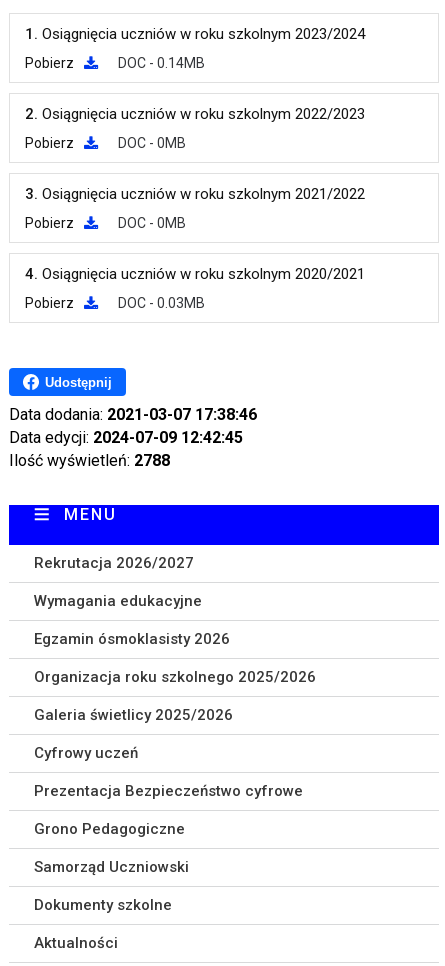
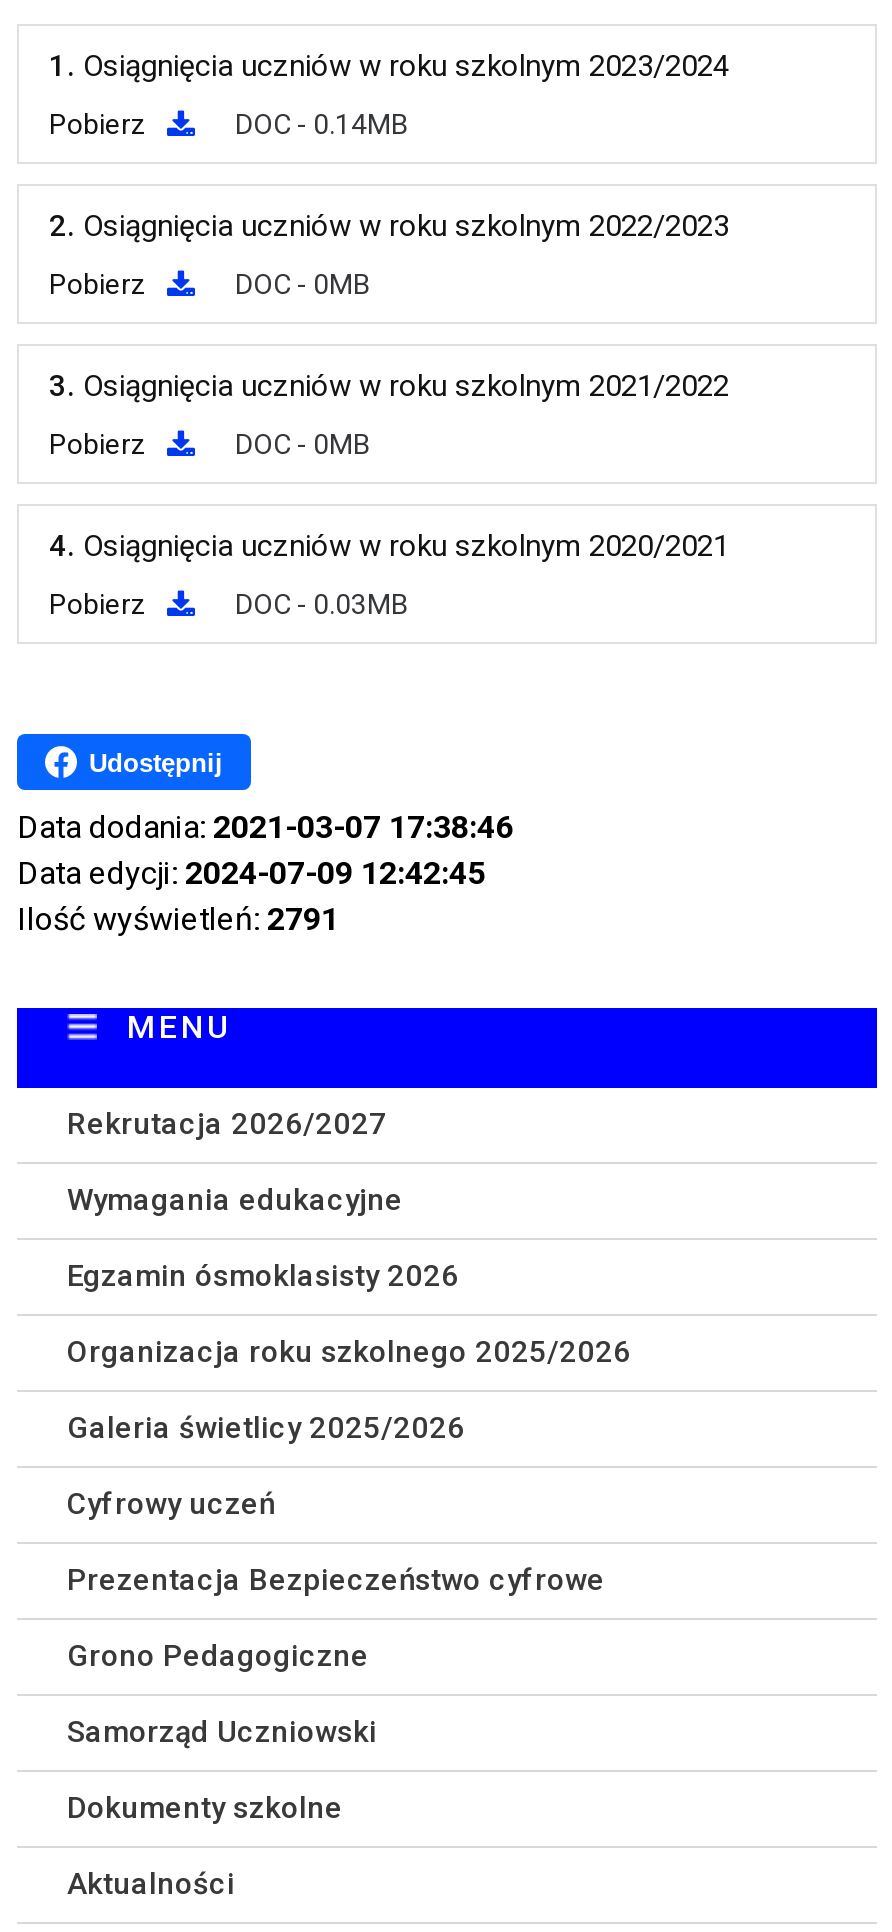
[9,451,170,470] Ilość wyświetleń: 2788 -> [17,900,339,938] Ilość wyświetleń: 2791

